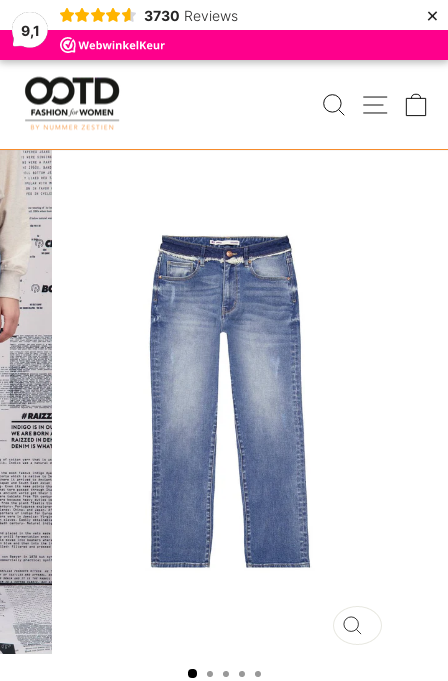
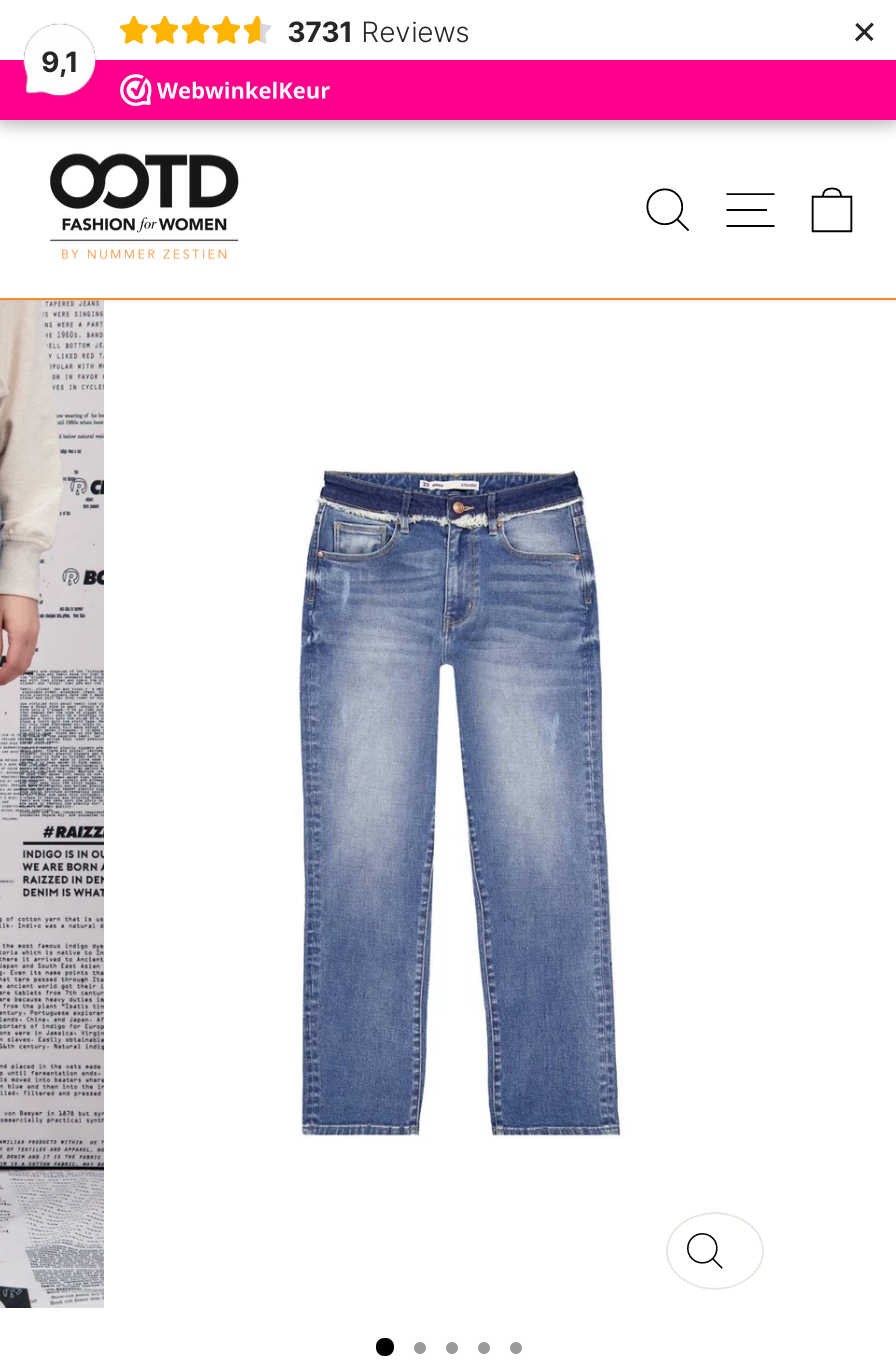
[144,6,238,23] 3730 Reviews -> [287,13,469,47] 3731 Reviews

